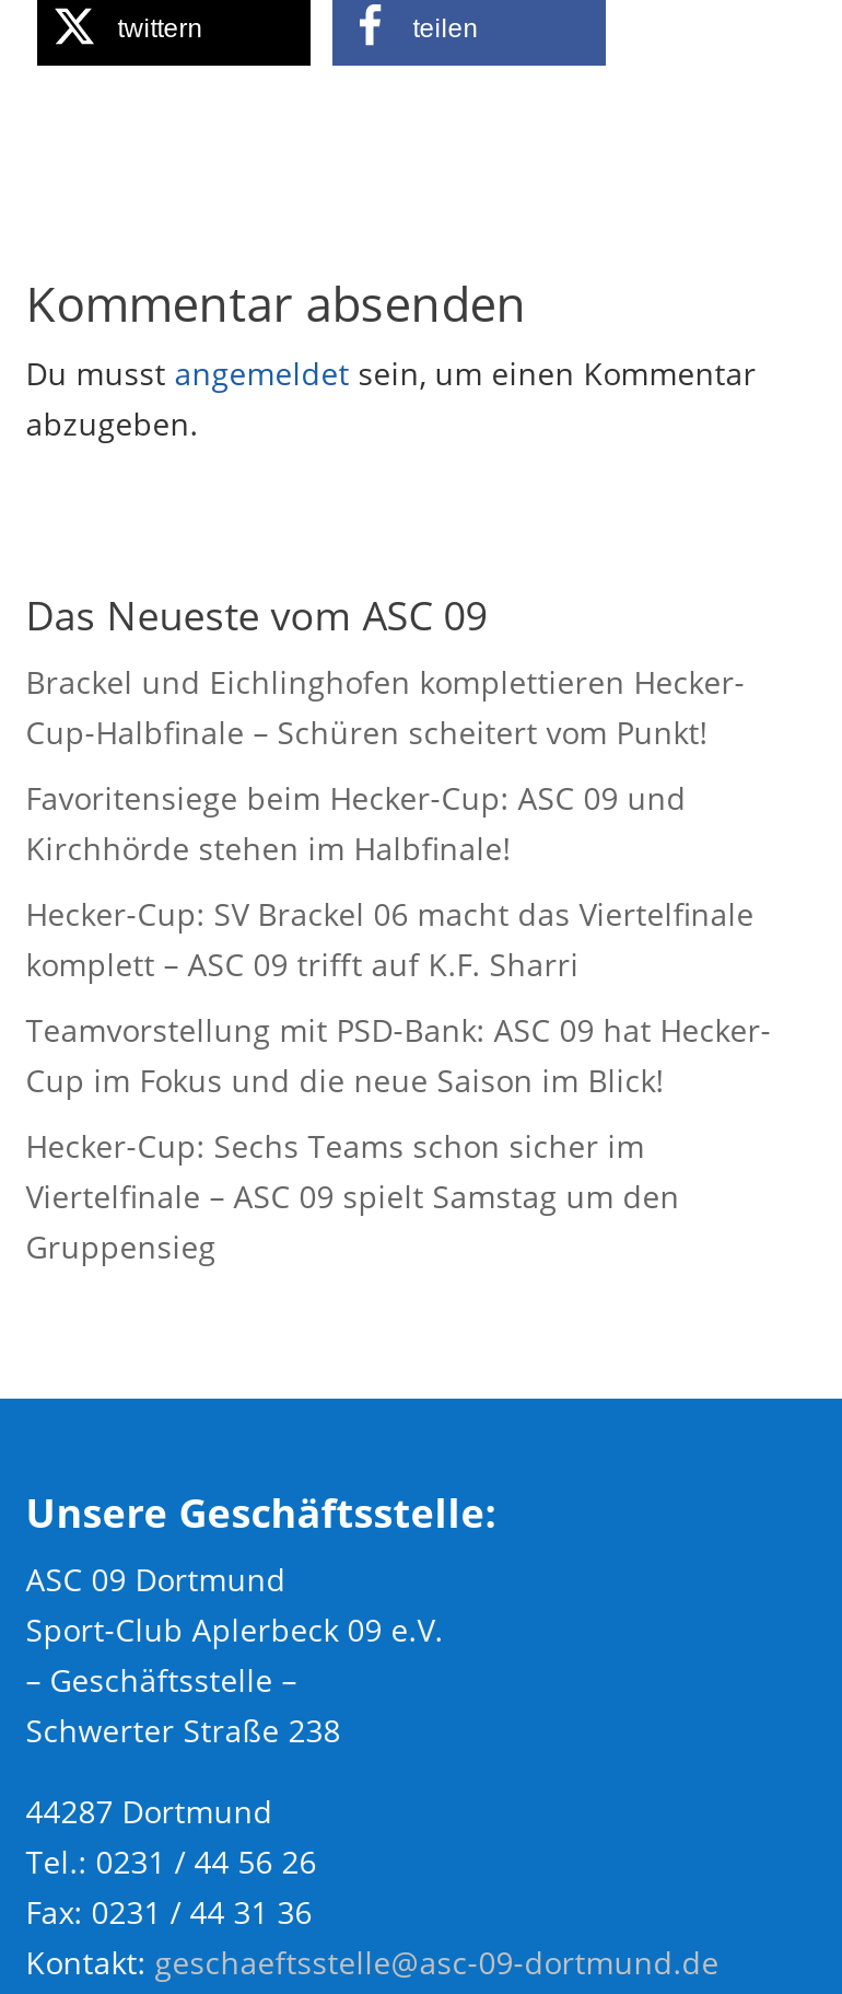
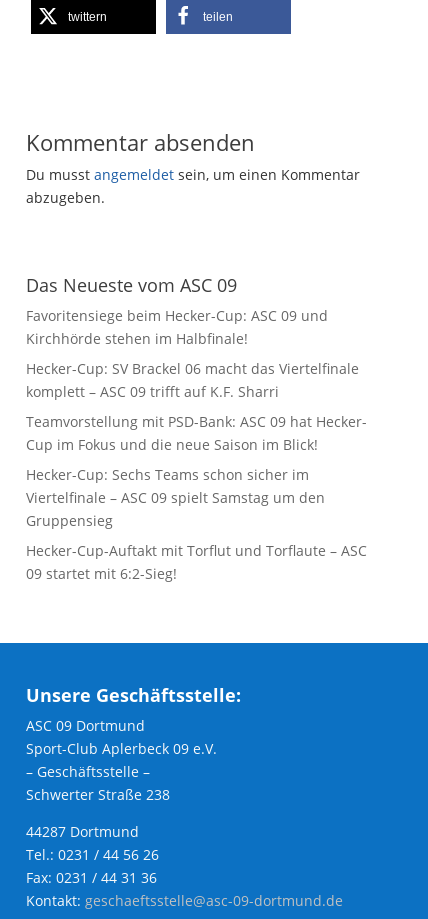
[26,661,745,753] Brackel und Eichlinghofen komplettieren Hecker- | Cup-Halbfinale – Schüren scheitert vom Punkt! -> none
moved [26,777,772,1267] -> [26,306,367,530]: Favoritensiege beim Hecker-Cup: ASC 09 und | Kirchhörde stehen im Halbfinale! | Hecker-Cup: SV Brackel 06 macht das Viertelfinale | ... | Viertelfinale – ASC 09 spielt Samstag um den | Gruppensieg
none -> [26,541,367,583] Hecker-Cup-Auftakt mit Torflut und Torflaute – ASC | 09 startet mit 6:2-Sieg!

